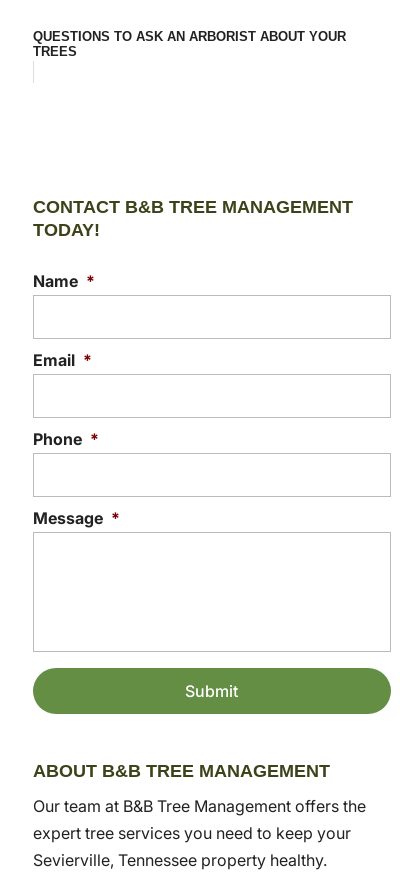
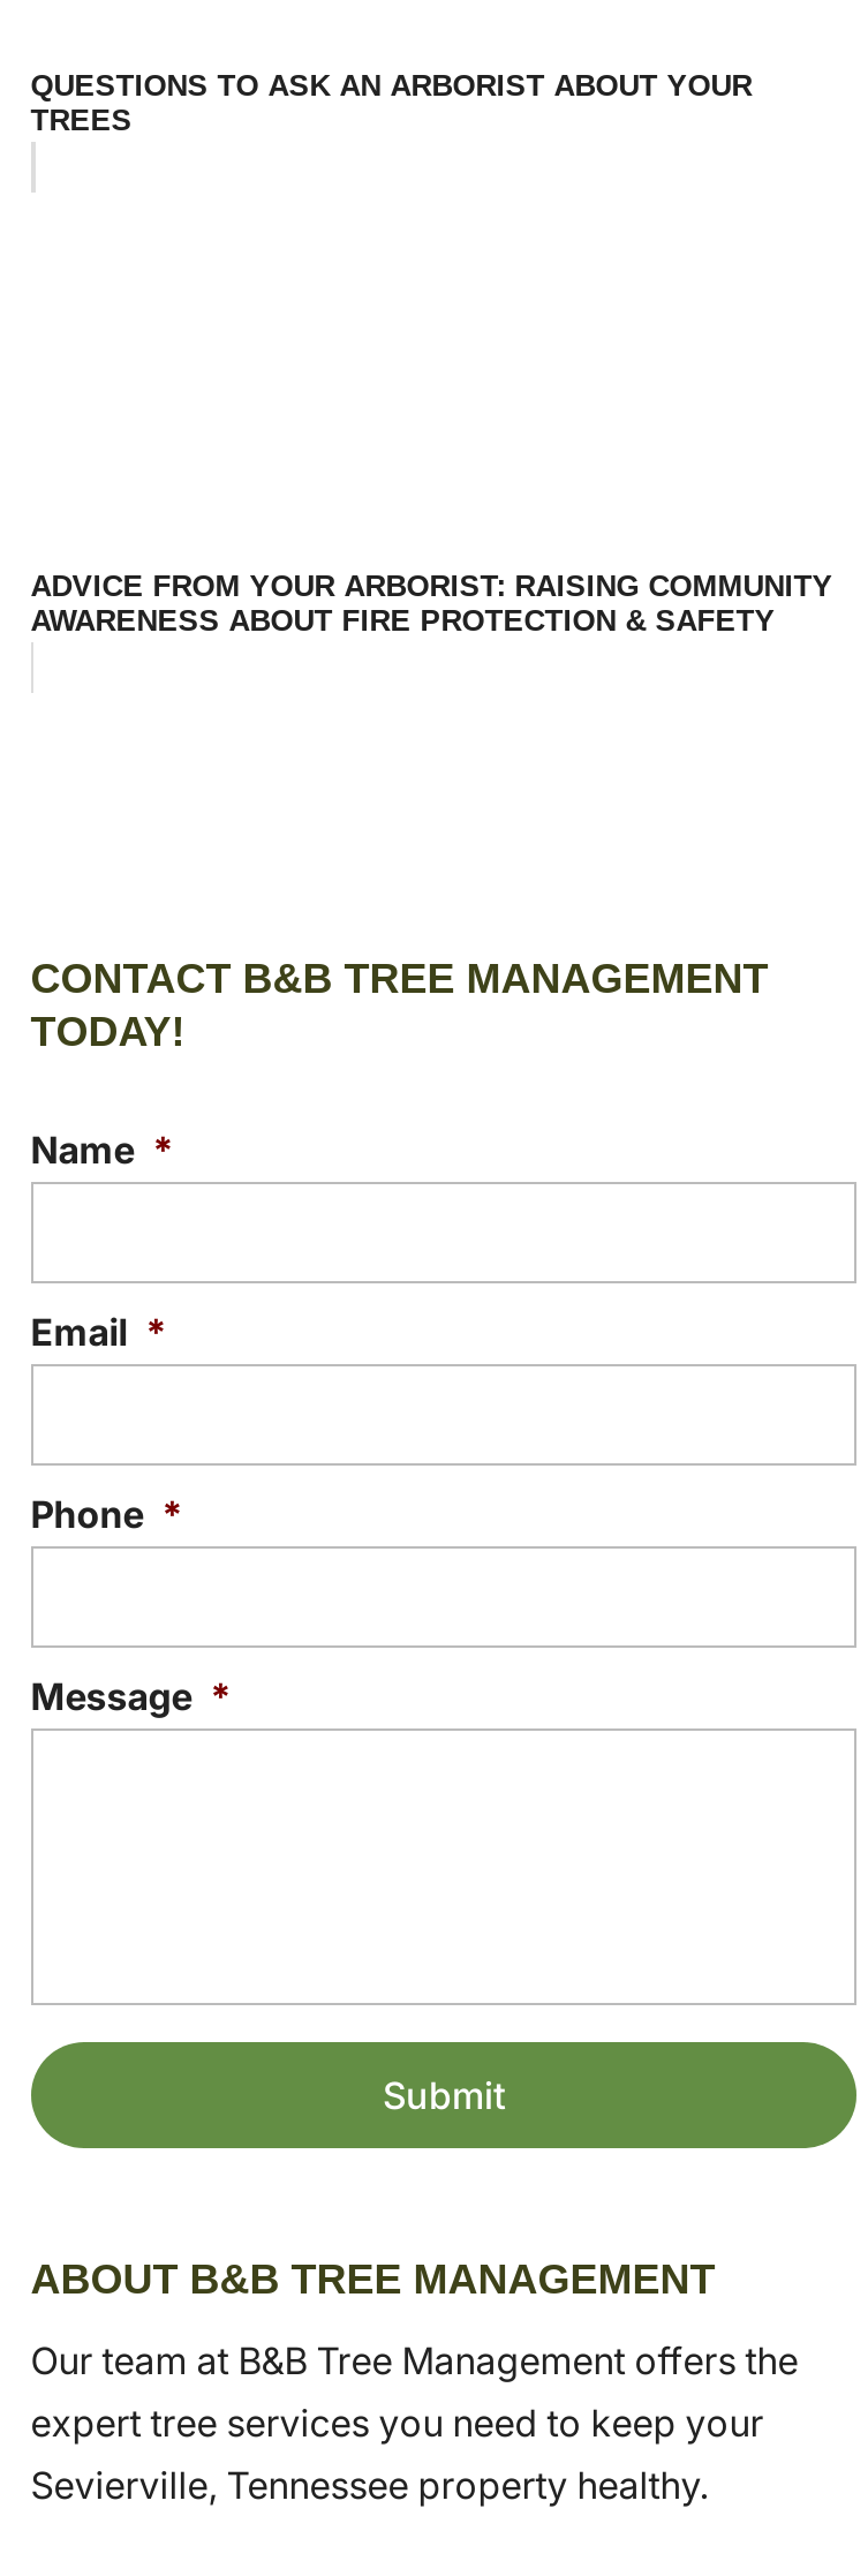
none -> [31,569,833,638] ADVICE FROM YOUR ARBORIST: RAISING COMMUNITY | AWARENESS ABOUT FIRE PROTECTION & SAFETY

